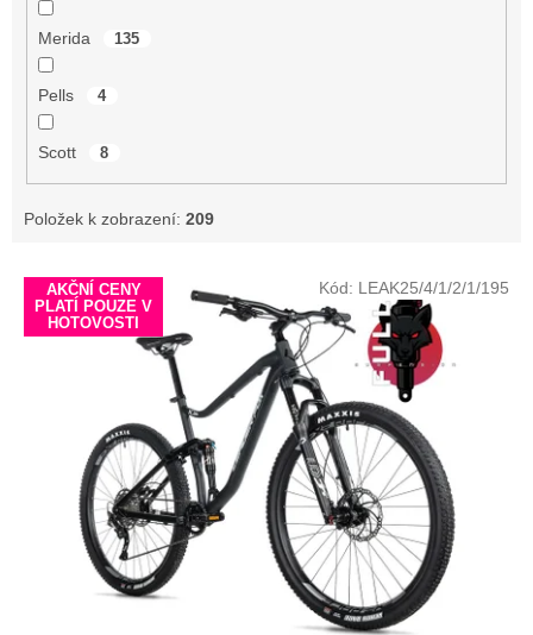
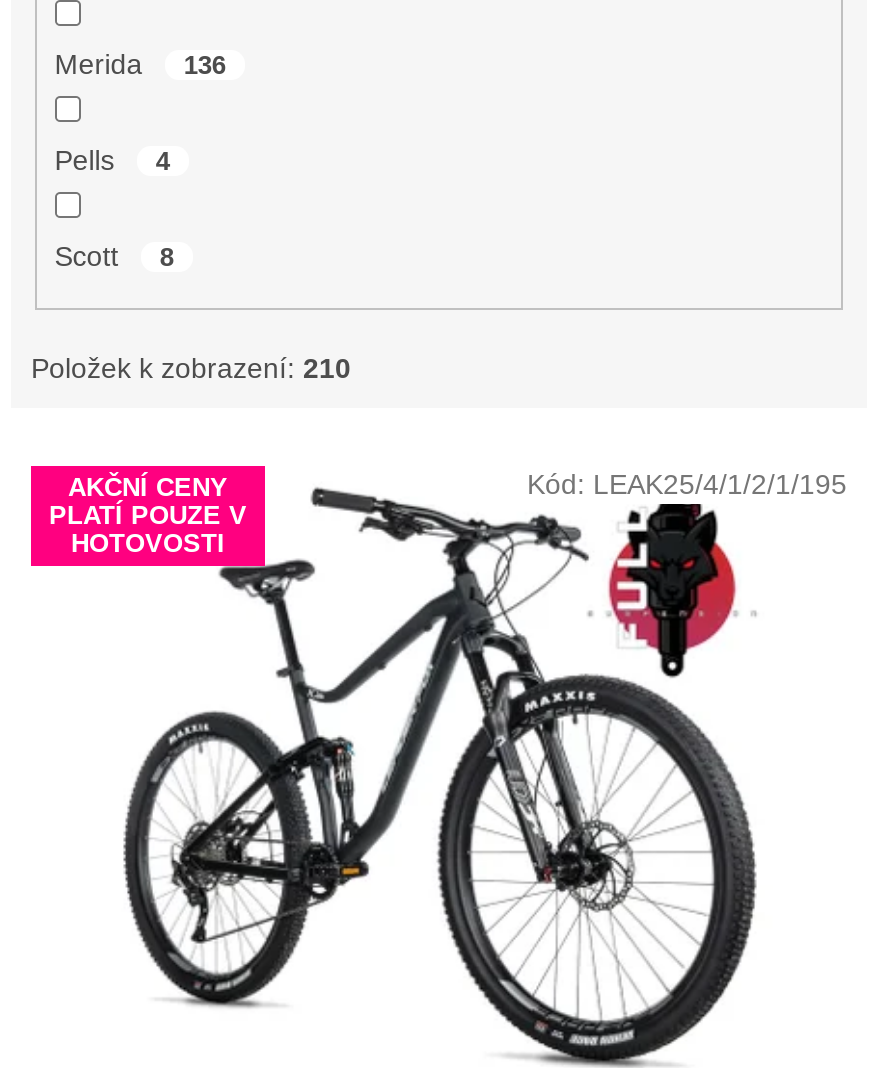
[38,29,140,48] Merida 135 -> [55,48,226,80] Merida 136
[24,209,214,228] Položek k zobrazení: 209 -> [31,351,351,383] Položek k zobrazení: 210

